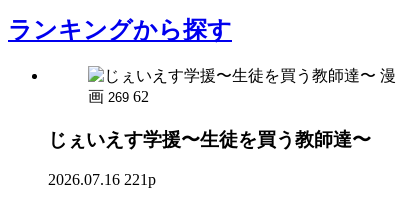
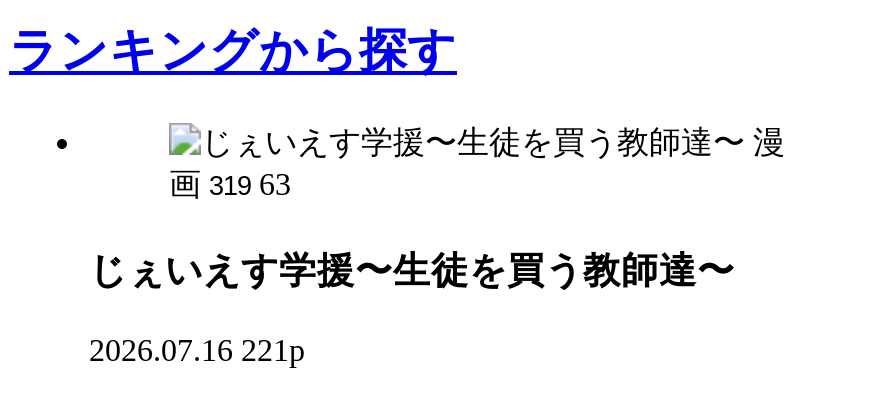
[88,88,149,105] 画 269 62 -> [169,167,291,201] 画 319 63

